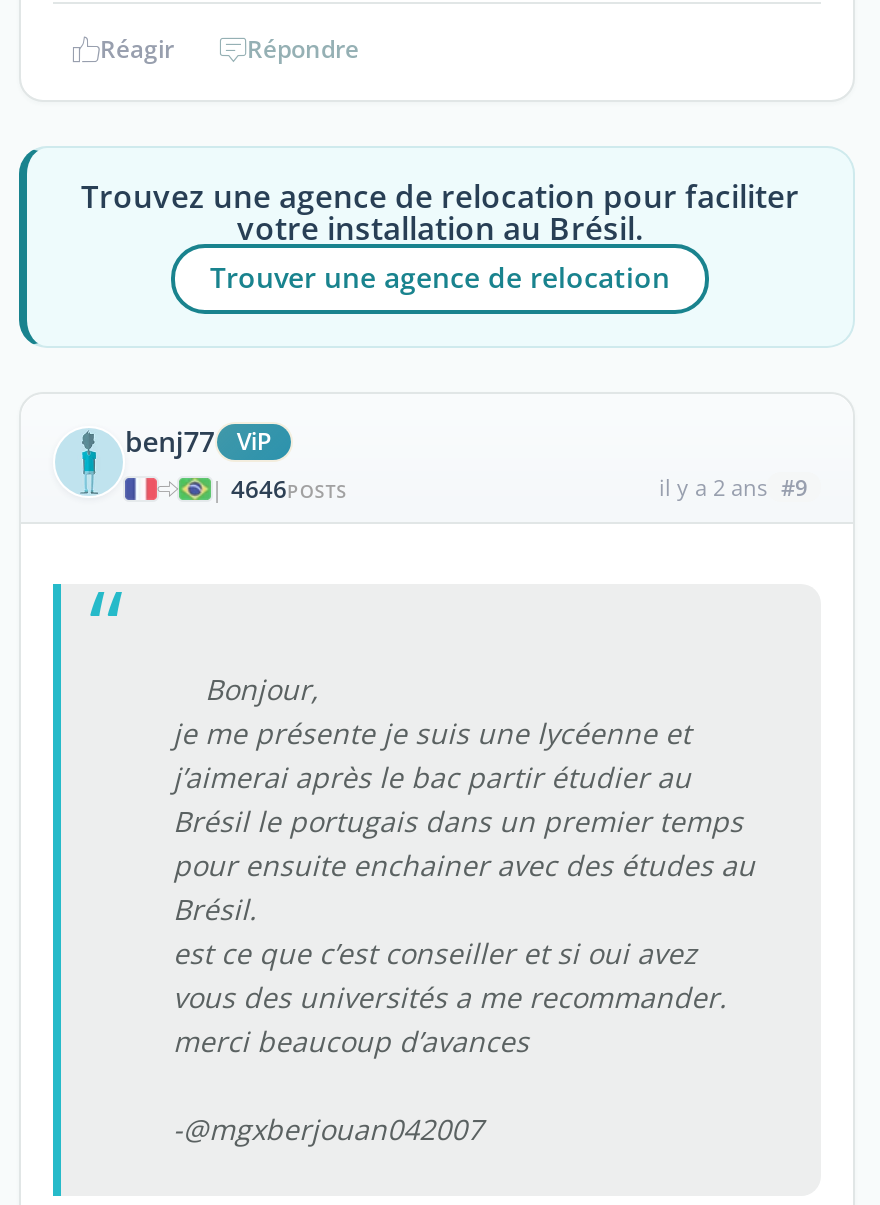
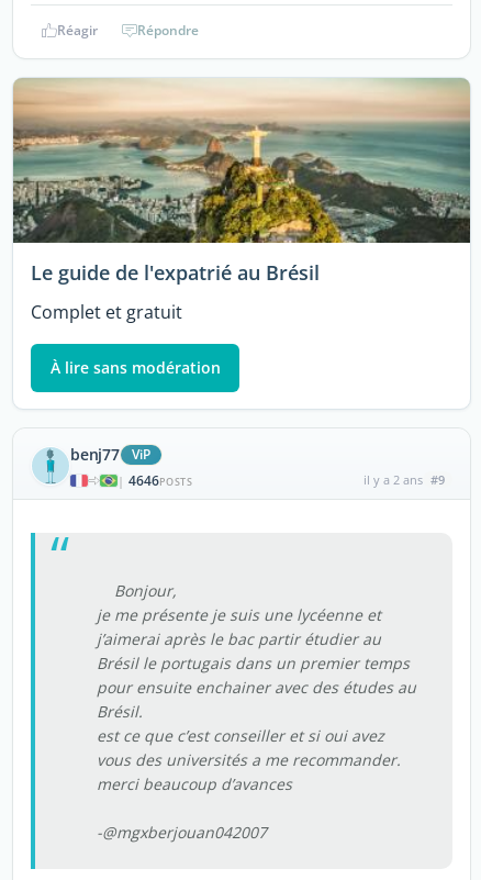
[17,144,851,350] [image] | Trouvez une agence de relocation pour faciliter | votre installation au Brésil. | Trouver une agence de relocation -> [12,77,471,378] [image] | Le guide de l'expatrié au Brésil | Complet et gratuit | À lire sans modération

